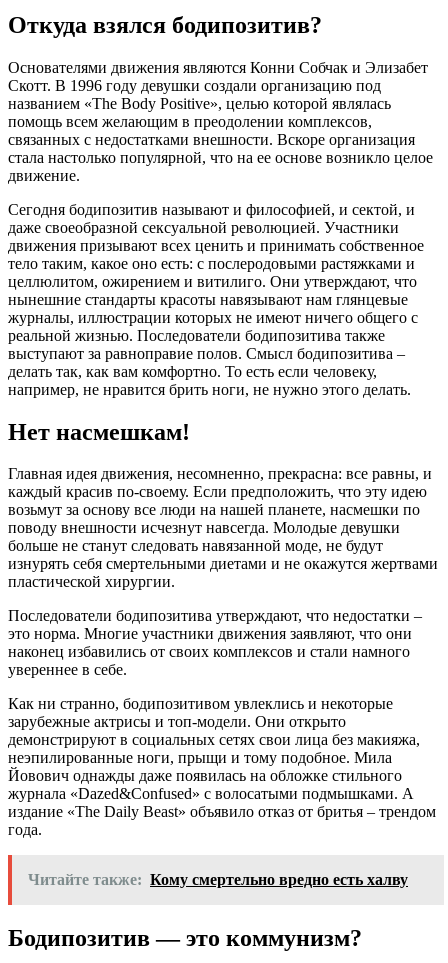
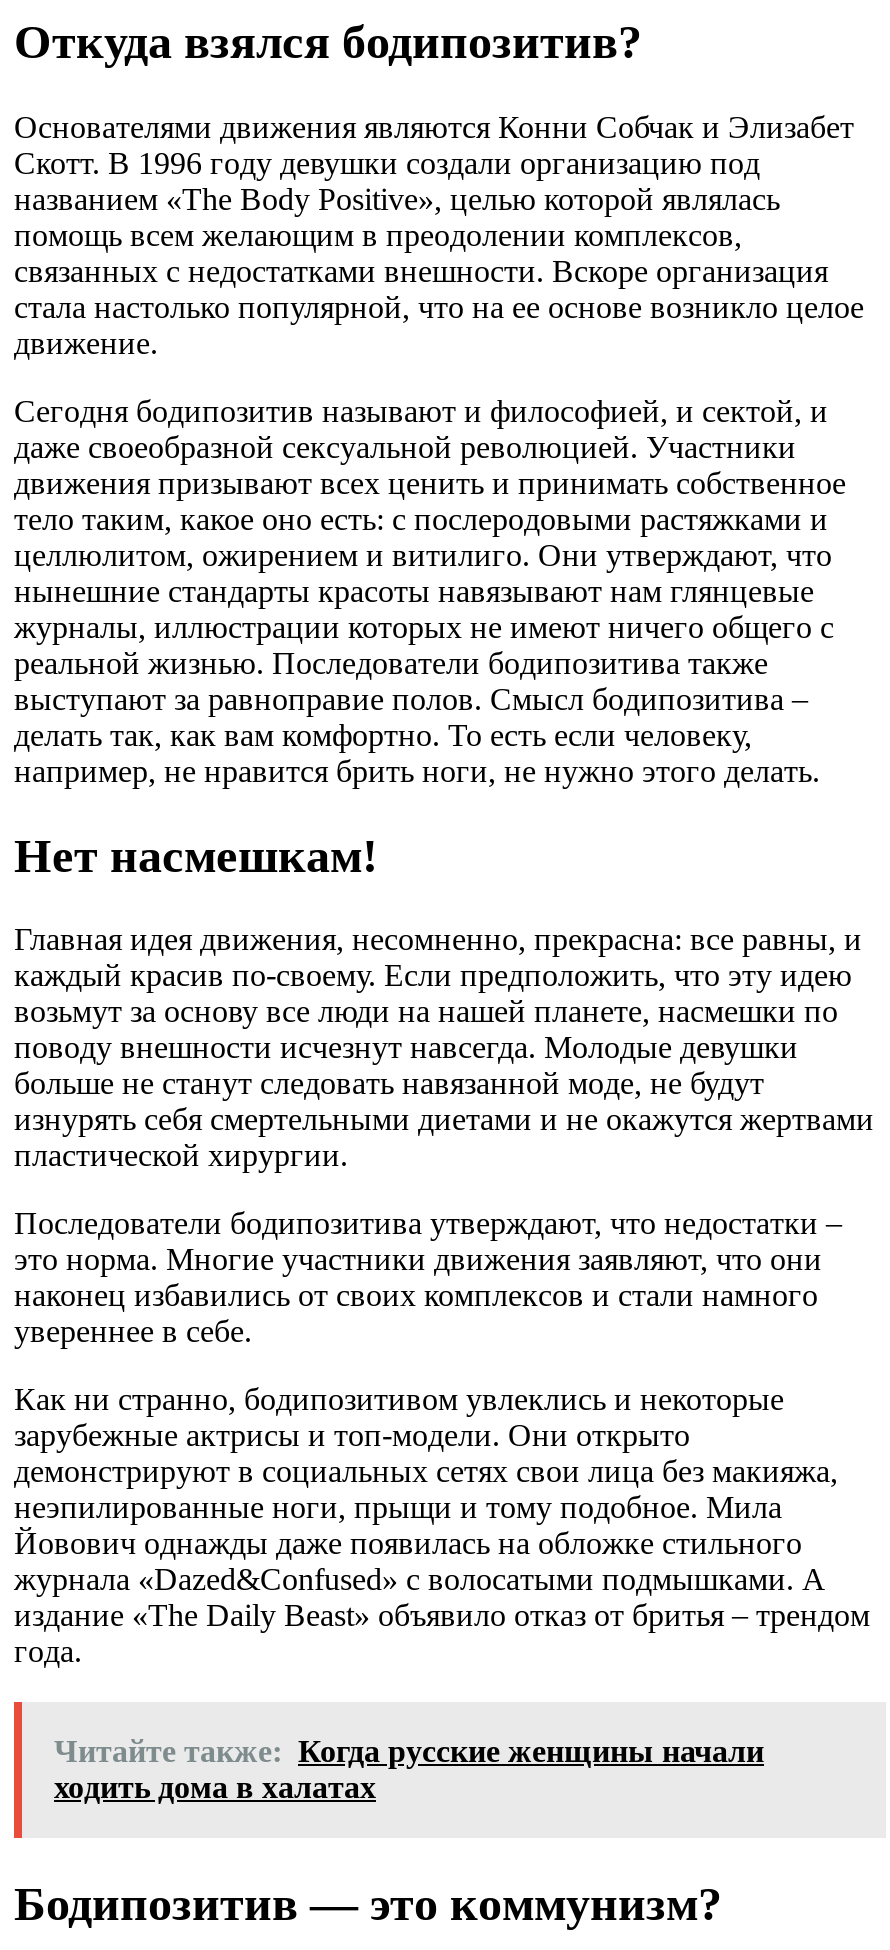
[28,871,408,888] Читайте также: Кому смертельно вредно есть халву -> [54,1735,764,1805] Читайте также: Когда русские женщины начали | ходить дома в халатах

